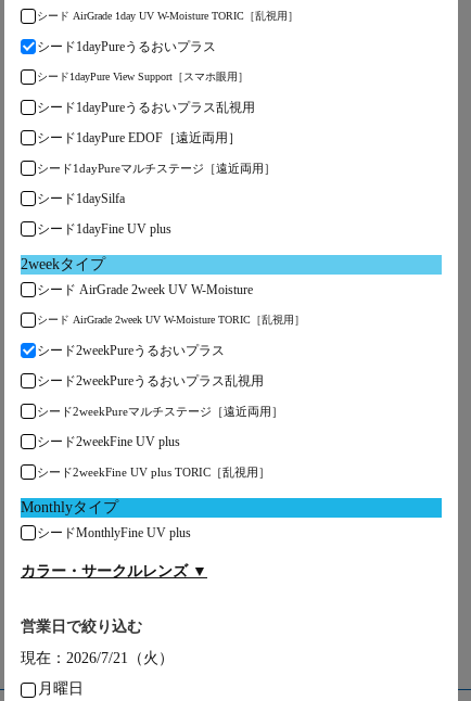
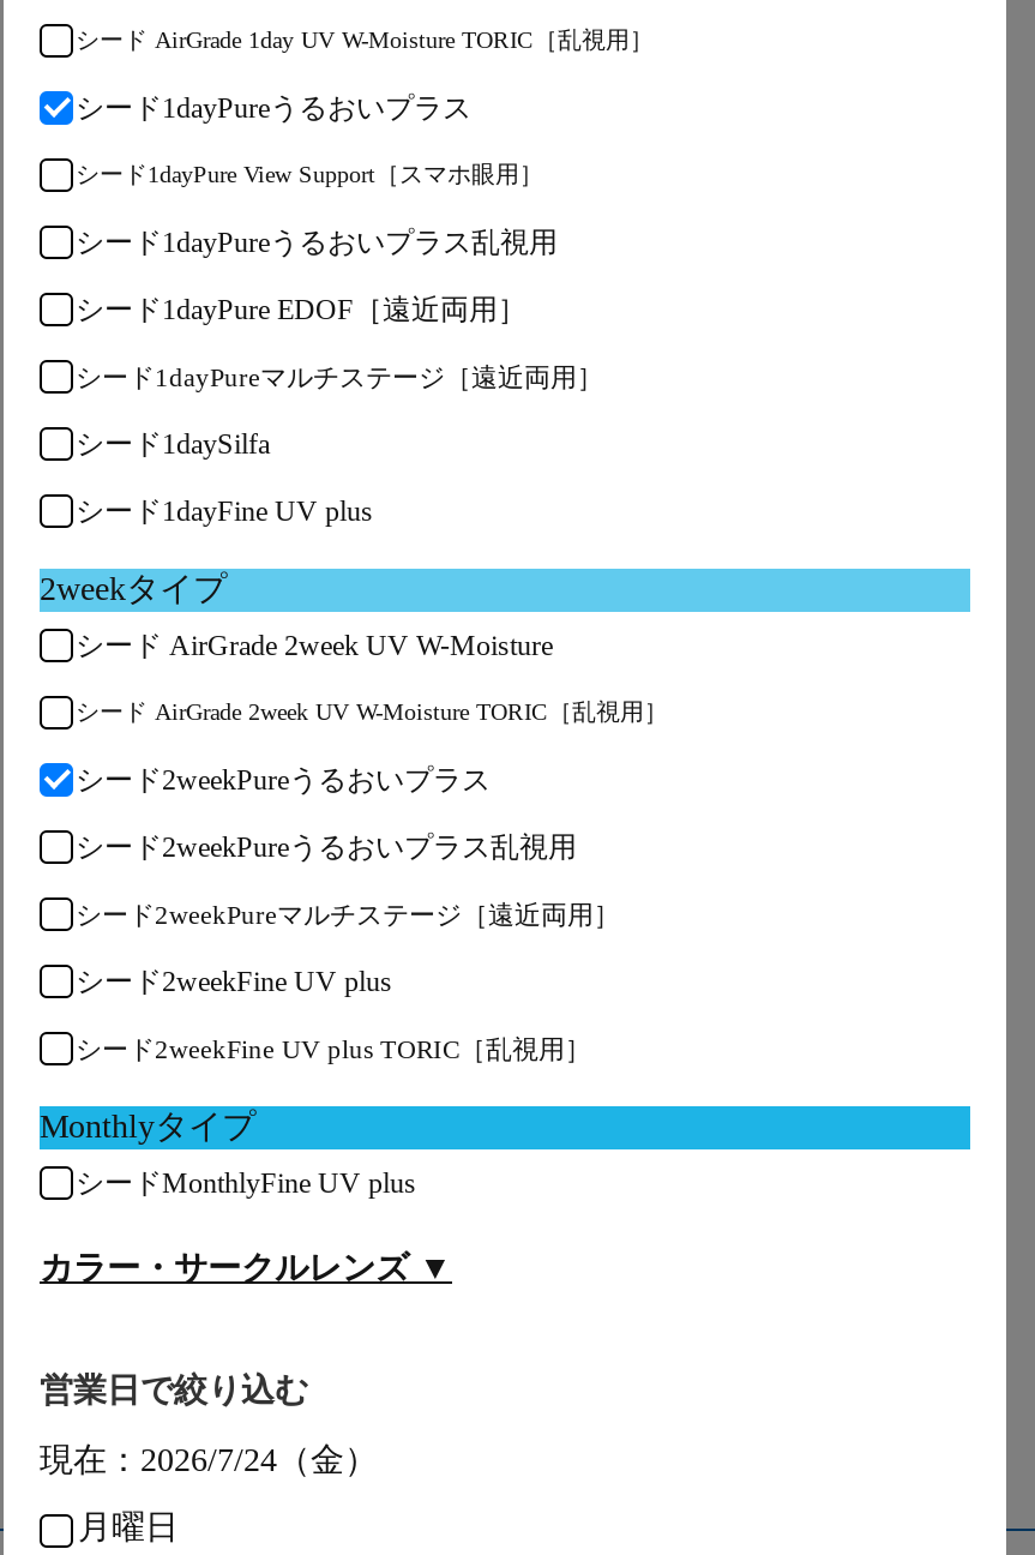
[21,650,174,666] 現在：2026/7/21（火） -> [40,1442,378,1478] 現在：2026/7/24（金）

